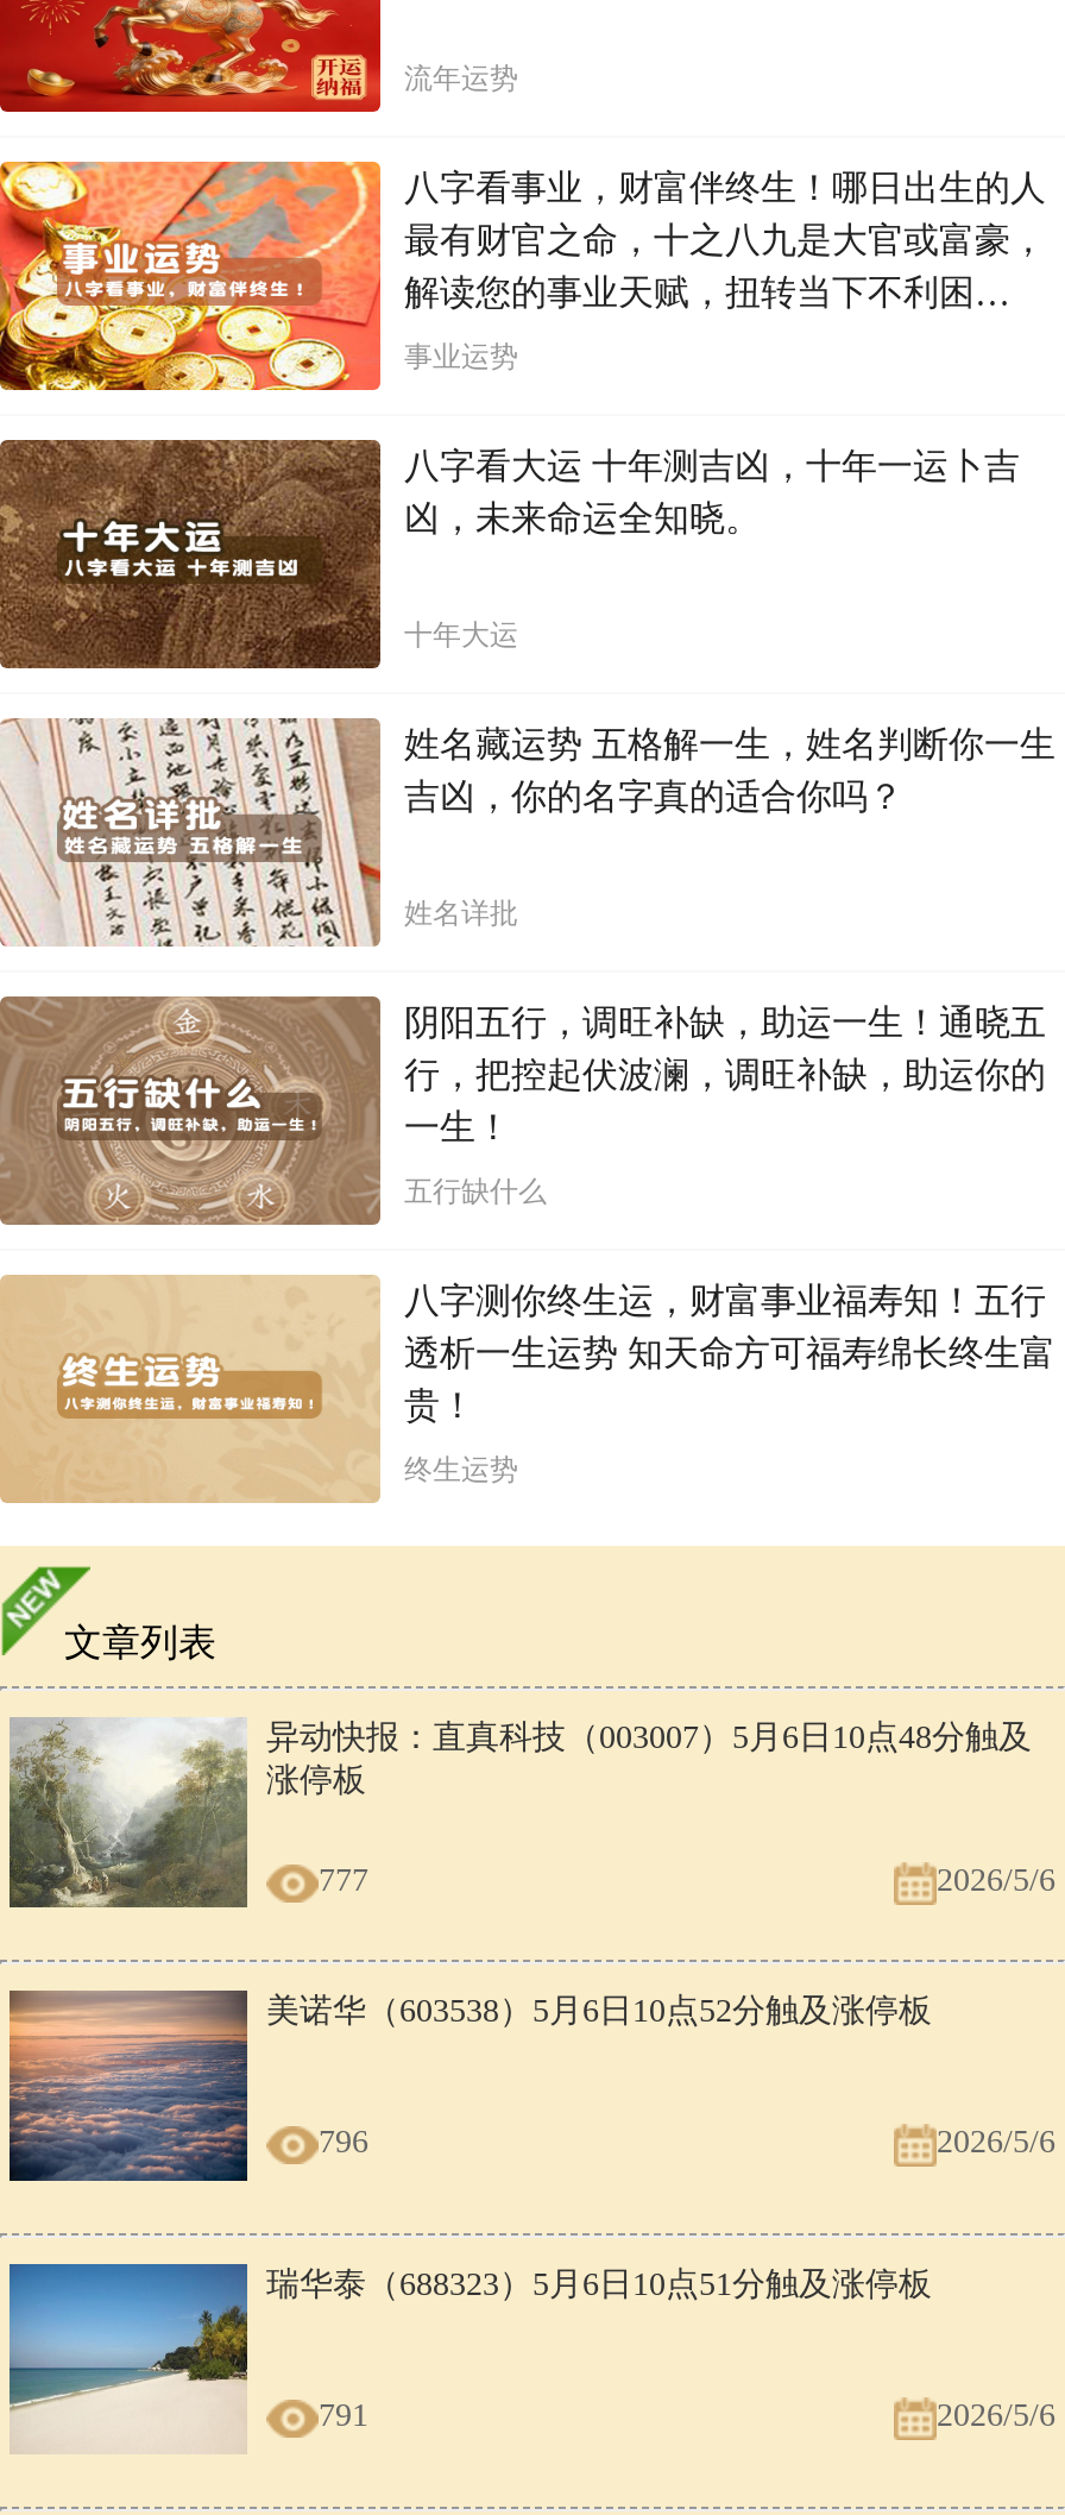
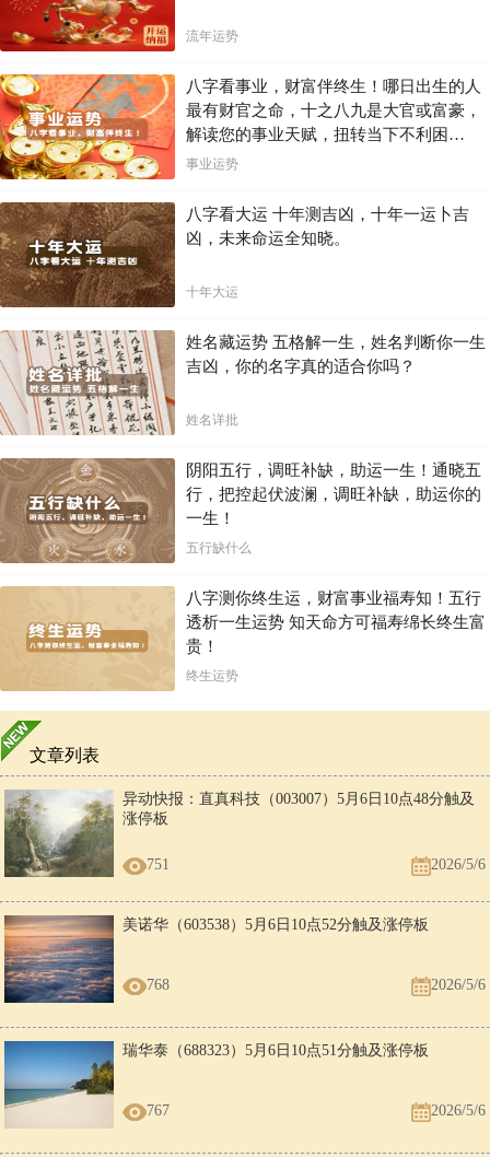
[319,1863,368,1899] 777 -> [147,857,170,873] 751
[319,2125,368,2161] 796 -> [147,977,170,994] 768
[319,2398,368,2434] 791 -> [147,1103,170,1119] 767

